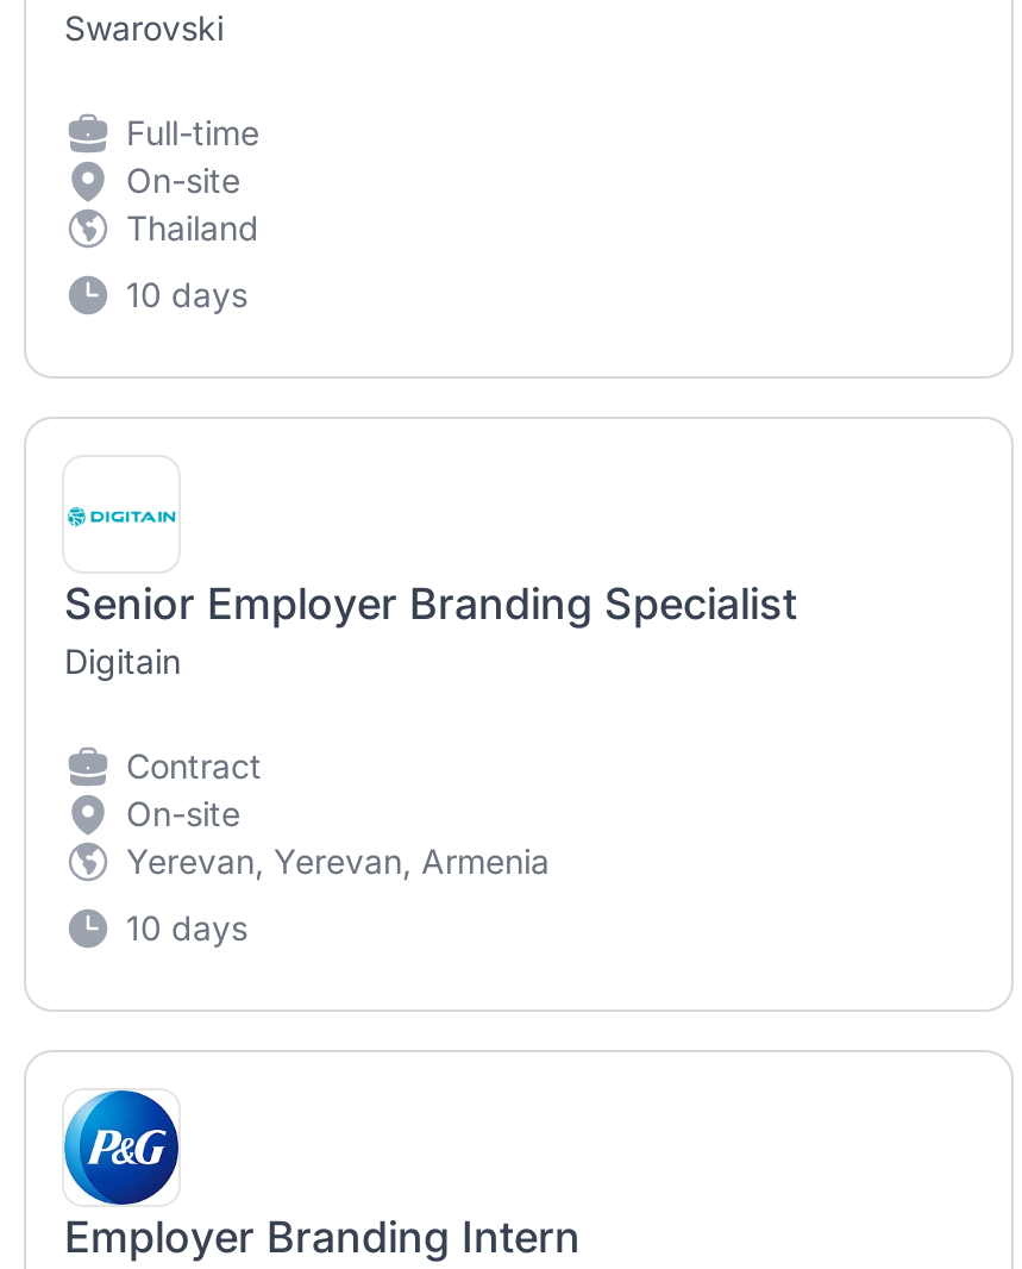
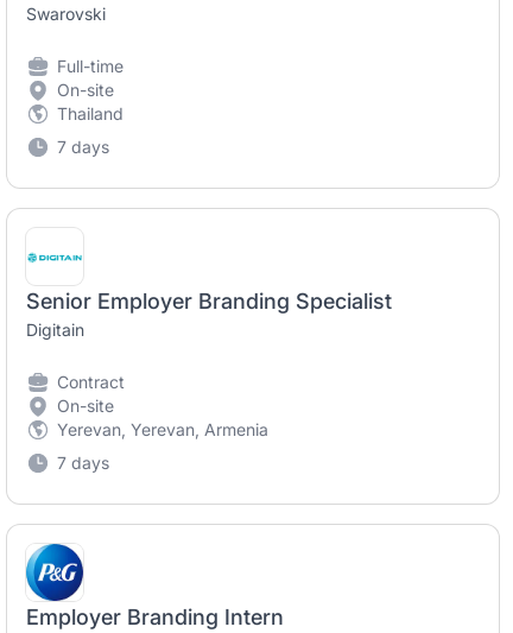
[126,275,247,315] 10 days -> [57,137,109,157] 7 days
[126,908,247,948] 10 days -> [57,453,109,473] 7 days

